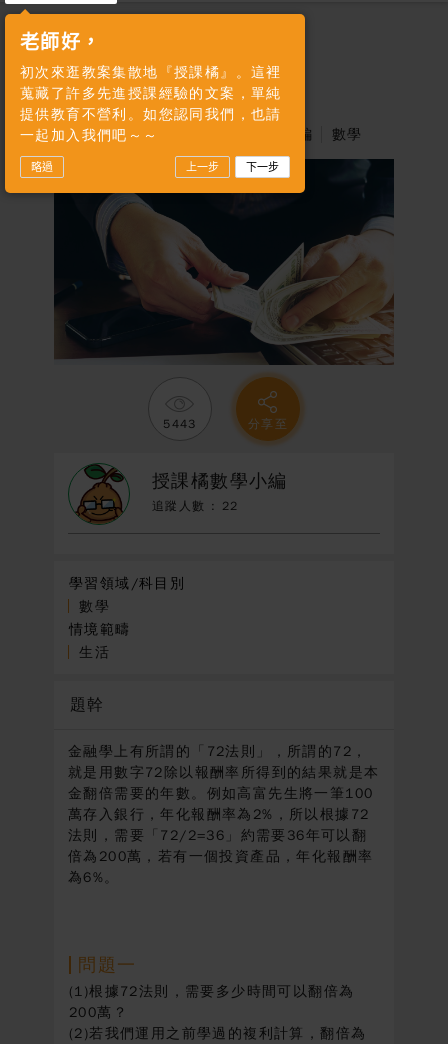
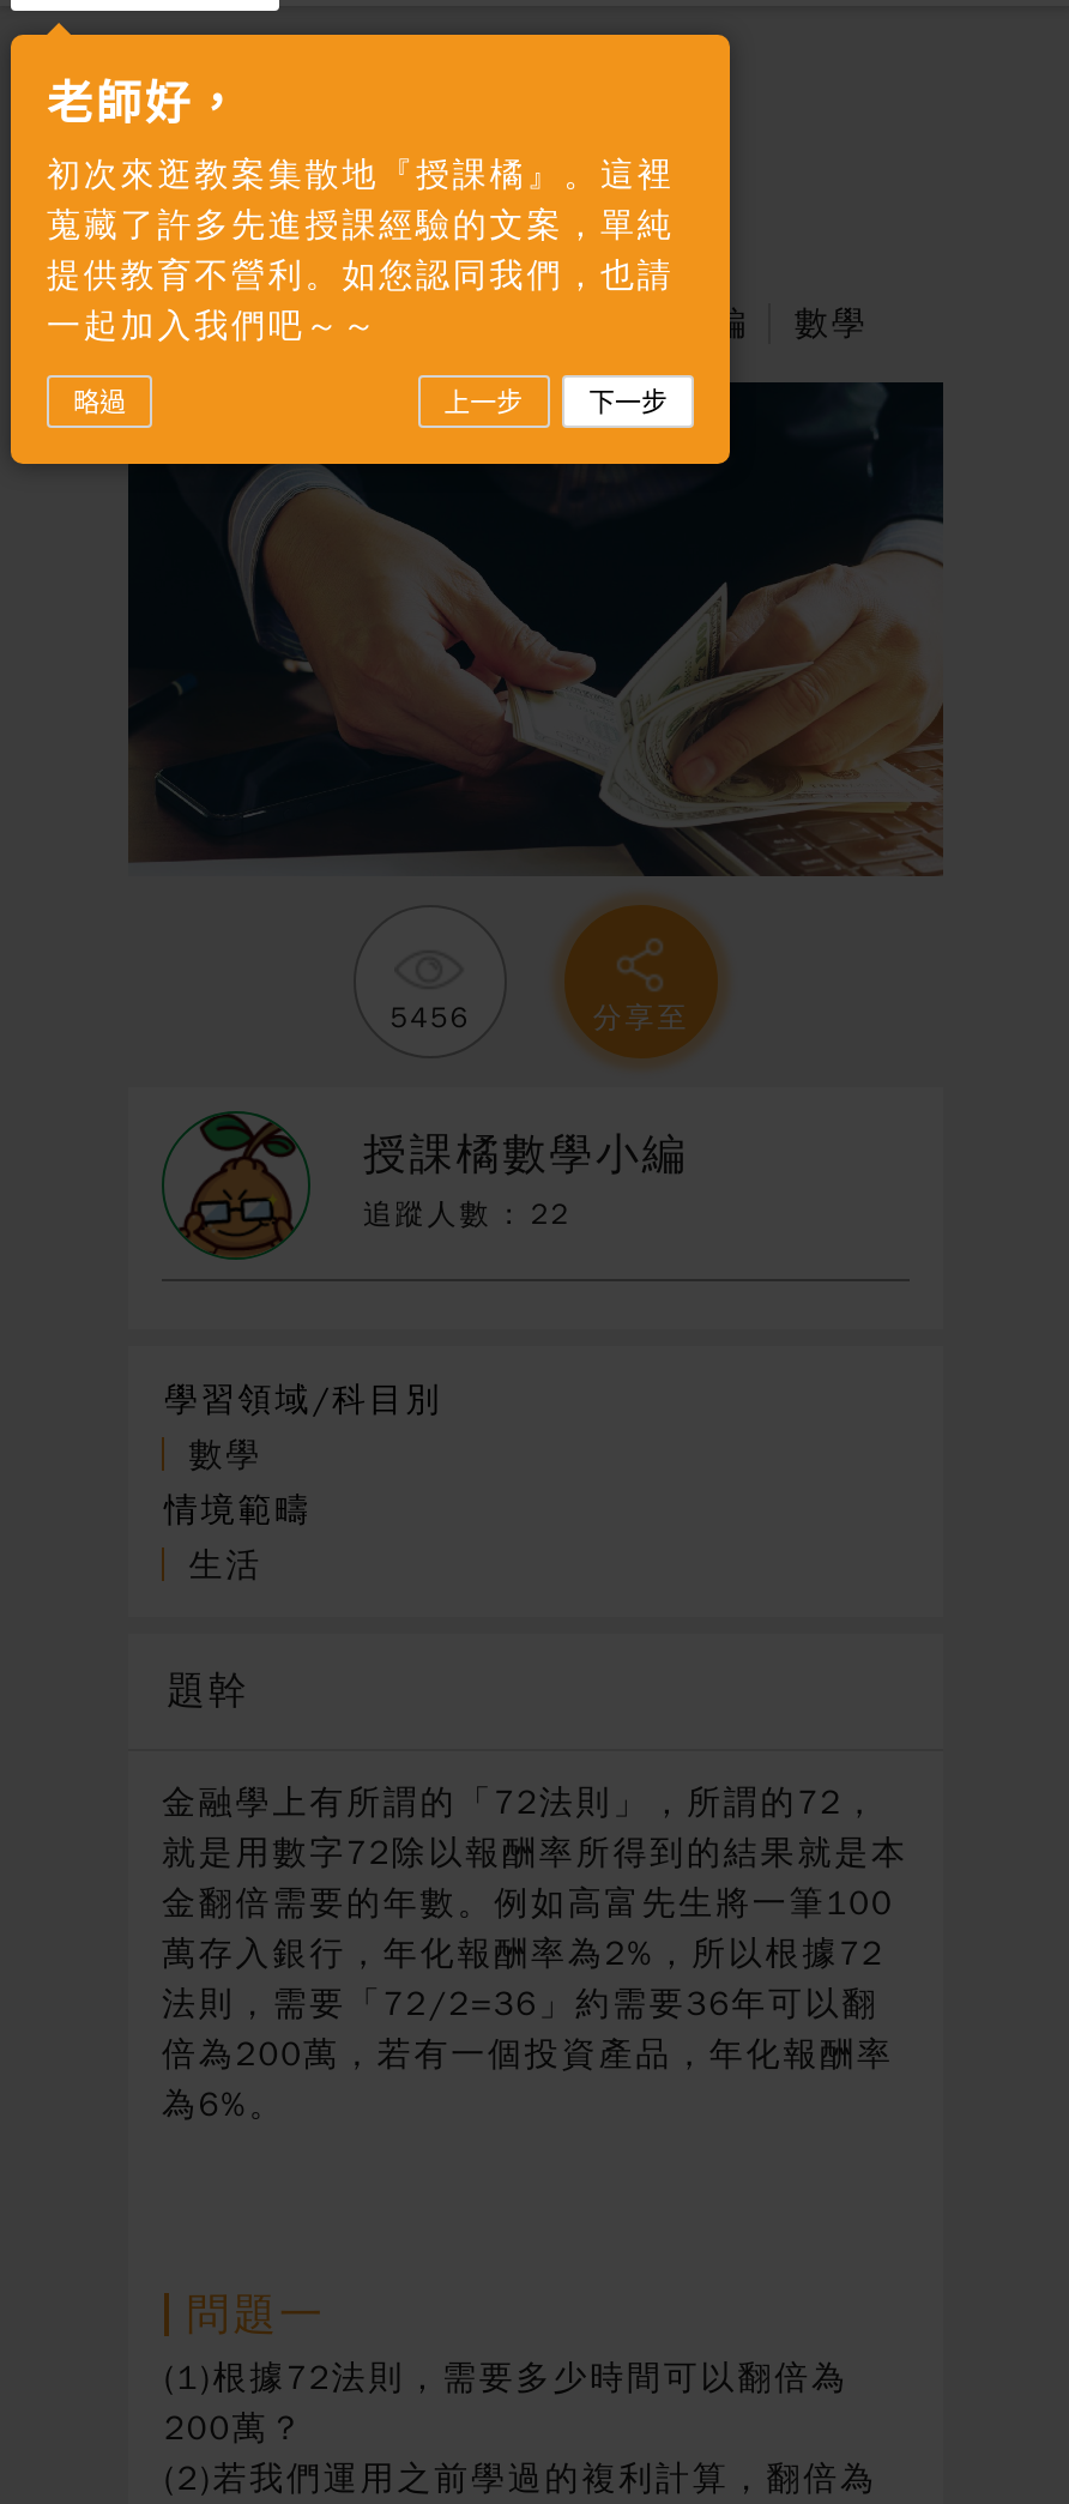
[163,416,197,432] 5443 -> [390,998,471,1036] 5456

